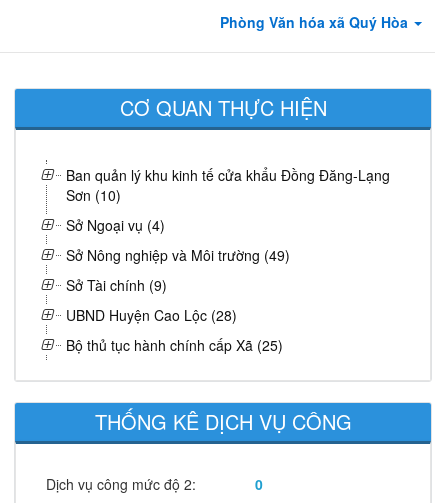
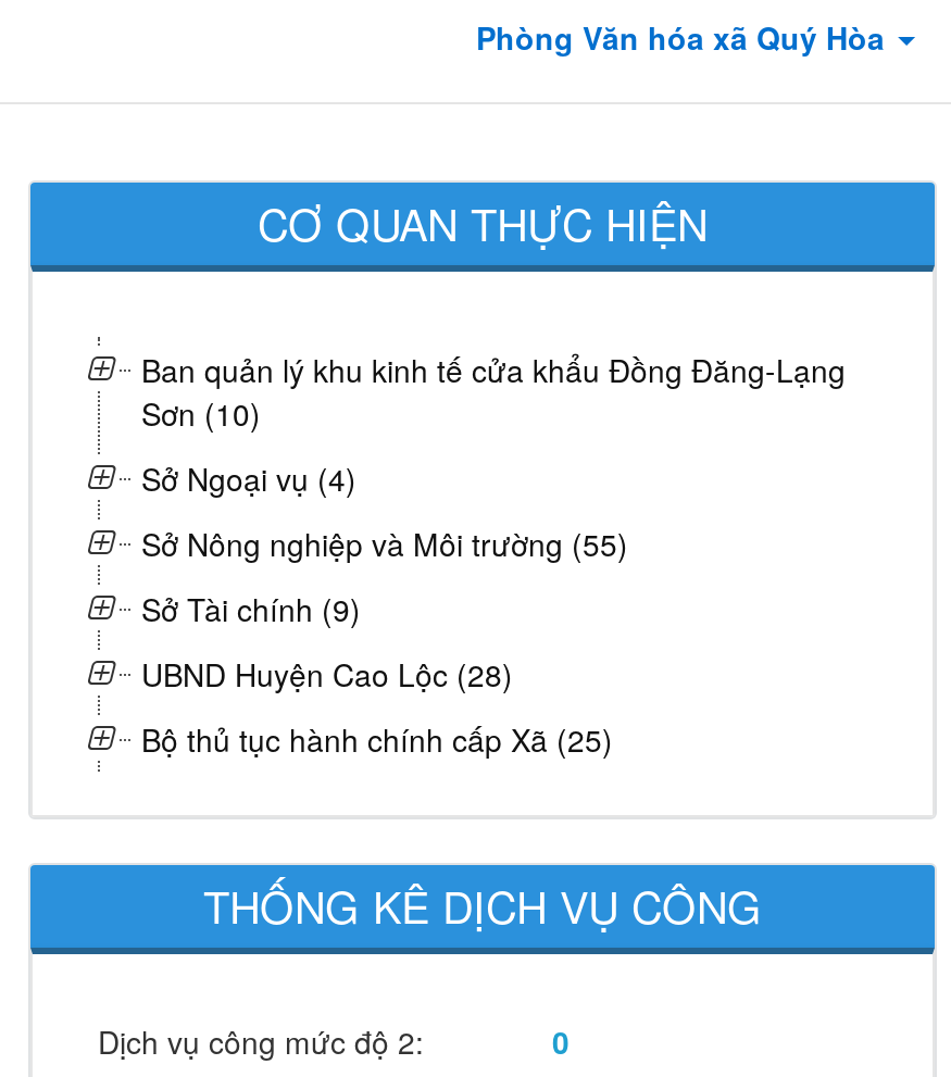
[66,245,290,265] Sở Nông nghiệp và Môi trường (49) -> [141,522,628,565] Sở Nông nghiệp và Môi trường (55)

